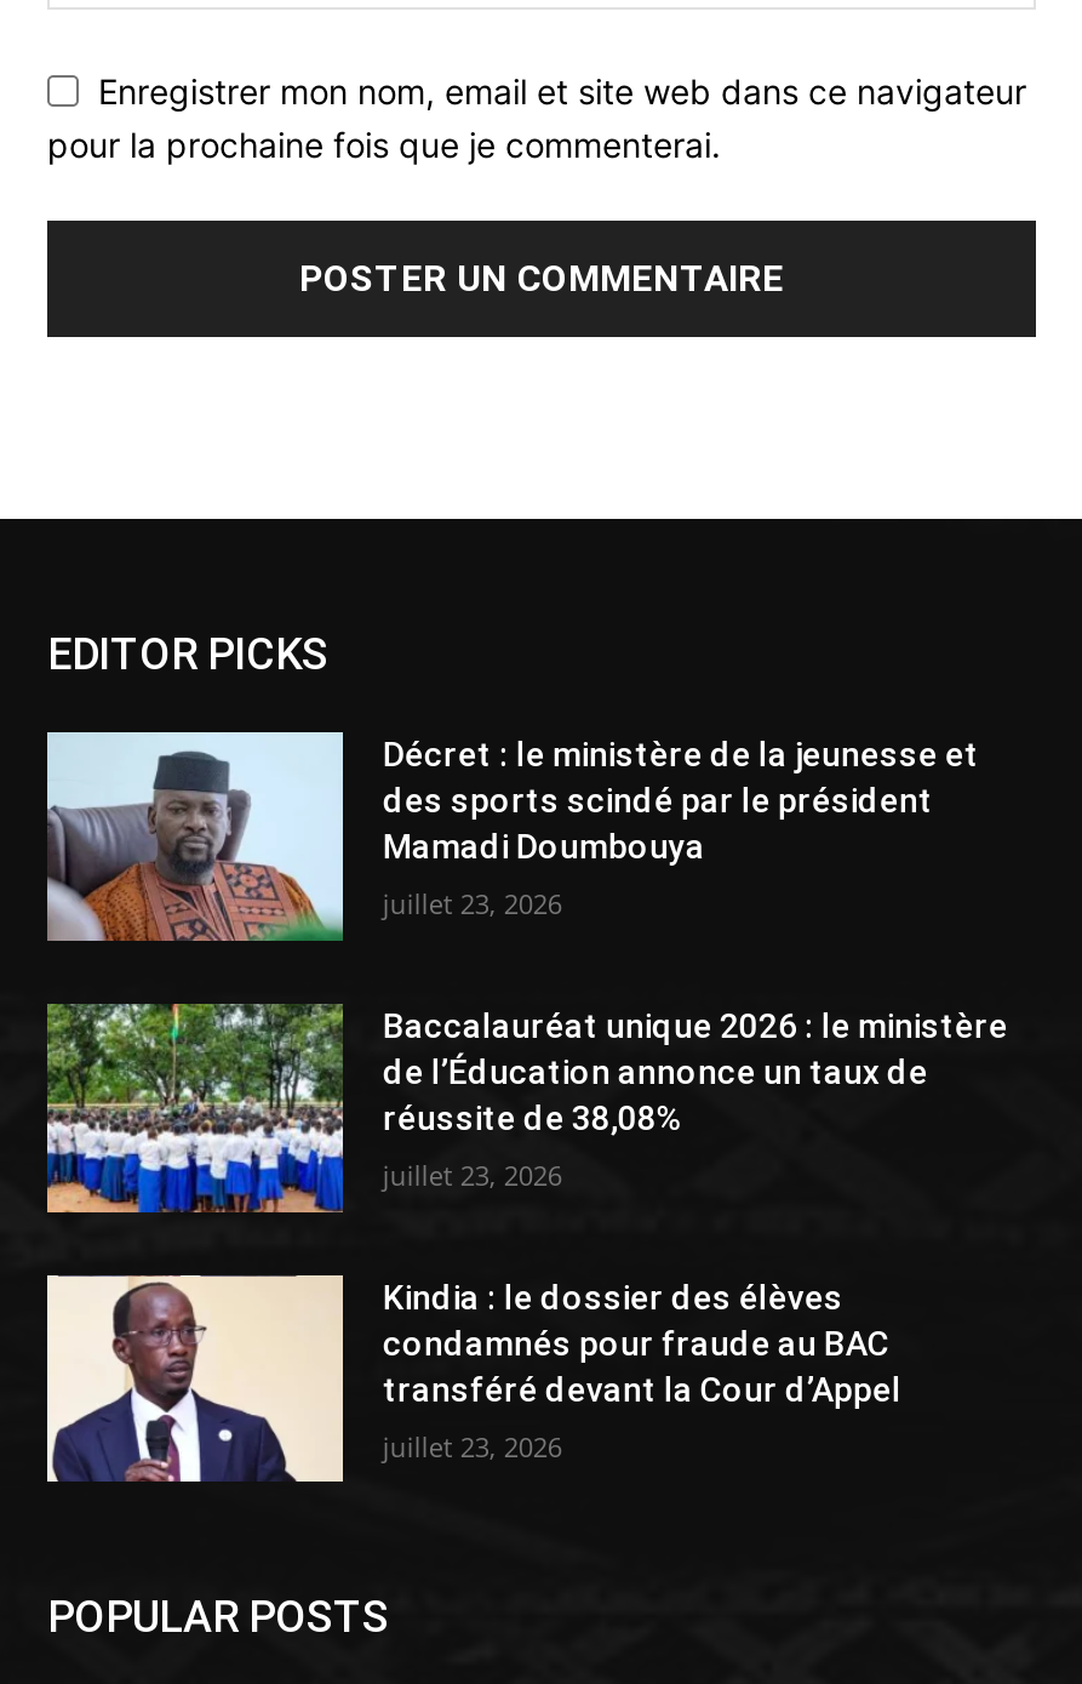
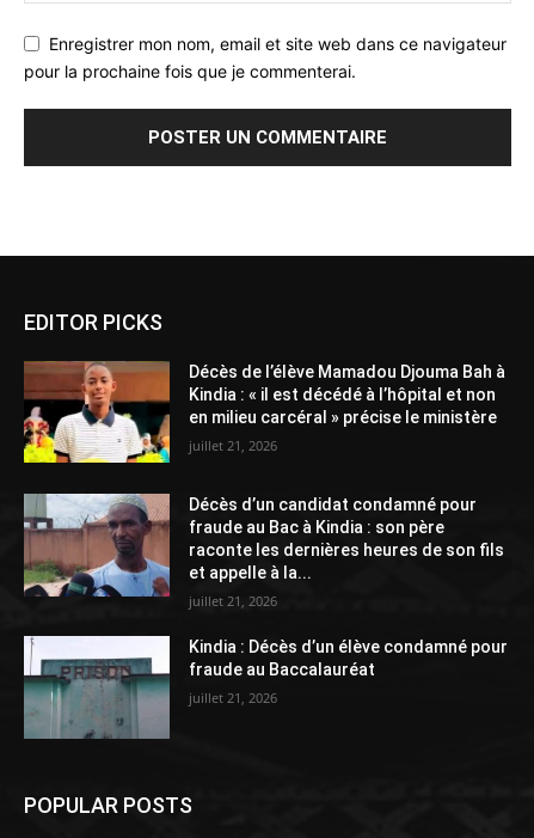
[45,729,979,944] [image] | Décret : le ministère de la jeunesse et | des sports scindé par le président | Mamadi Doumbouya -> [23,360,506,464] [image] | Décès de l’élève Mamadou Djouma Bah à | Kindia : « il est décédé à l’hôpital et non | en milieu carcéral » précise le ministère
[383,885,562,921] juillet 23, 2026 -> [189,436,278,454] juillet 21, 2026
[45,1003,1008,1216] [image] | Baccalauréat unique 2026 : le ministère | de l’Éducation annonce un taux de | réussite de 38,08% -> [23,493,505,598] [image] | Décès d’un candidat condamné pour | fraude au Bac à Kindia : son père | raconte les dernières heures de son fils | et appelle à la...
[383,1156,562,1192] juillet 23, 2026 -> [189,592,278,610] juillet 21, 2026
[45,1274,901,1483] [image] | Kindia : le dossier des élèves | condamnés pour fraude au BAC | transféré devant la Cour d’Appel -> [24,635,508,739] [image] | Kindia : Décès d’un élève condamné pour | fraude au Baccalauréat
[383,1427,562,1463] juillet 23, 2026 -> [189,689,278,707] juillet 21, 2026

